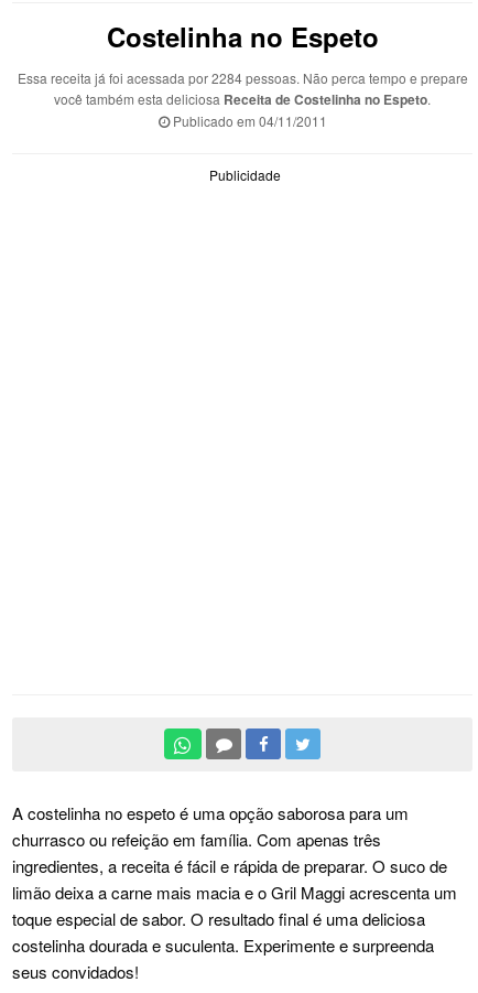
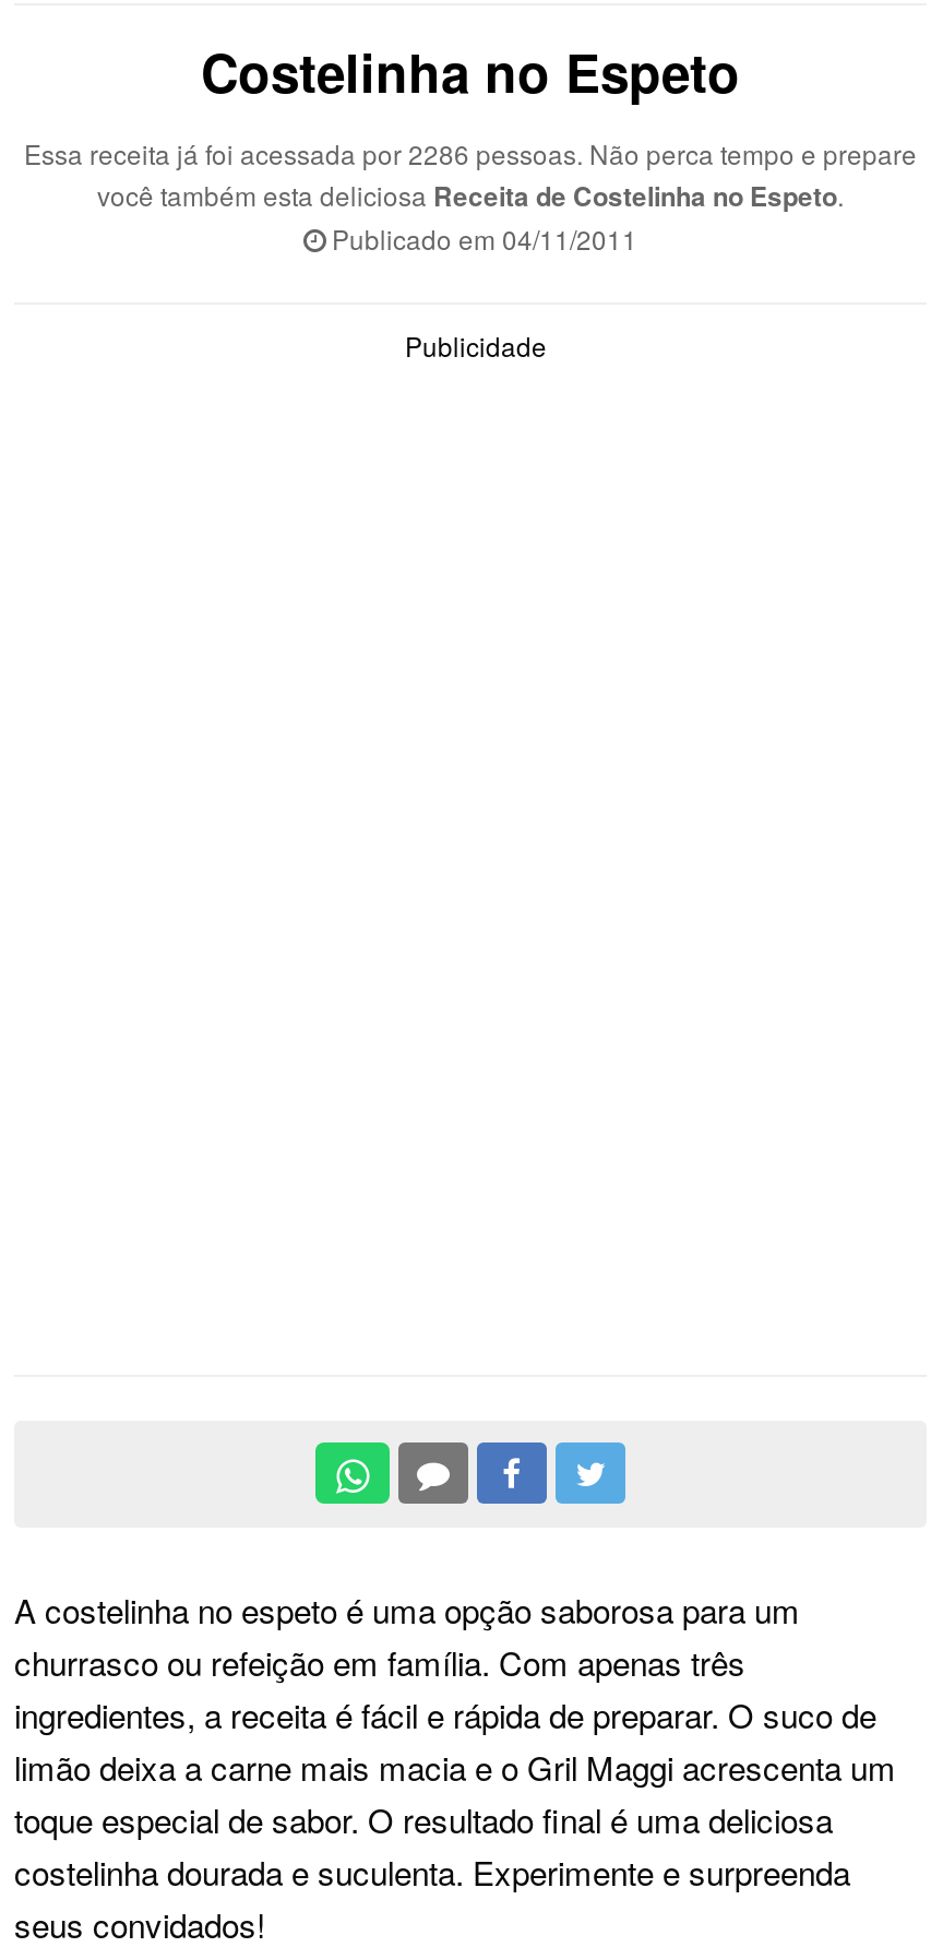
[17,68,468,87] Essa receita já foi acessada por 2284 pessoas. Não perca tempo e prepare -> [24,134,917,171] Essa receita já foi acessada por 2286 pessoas. Não perca tempo e prepare

